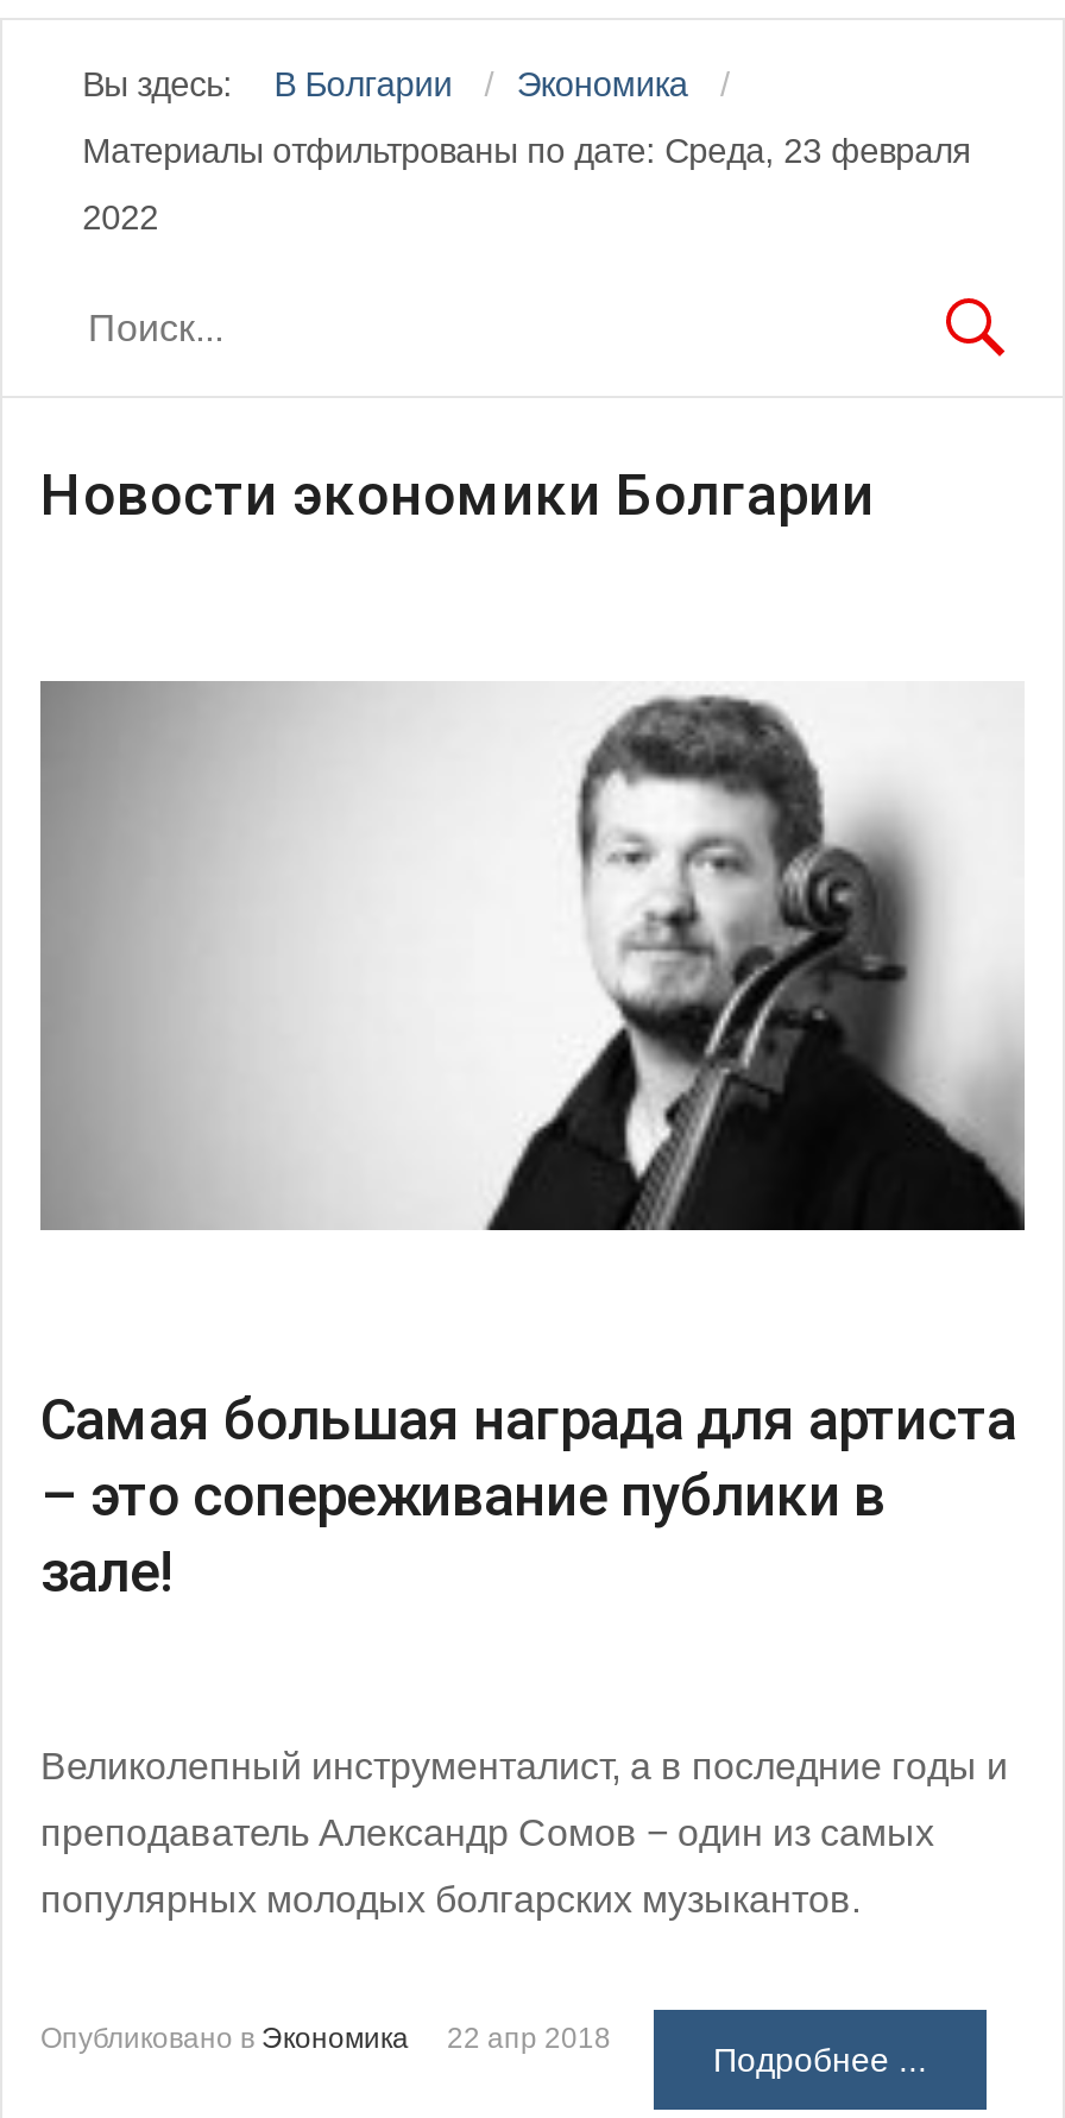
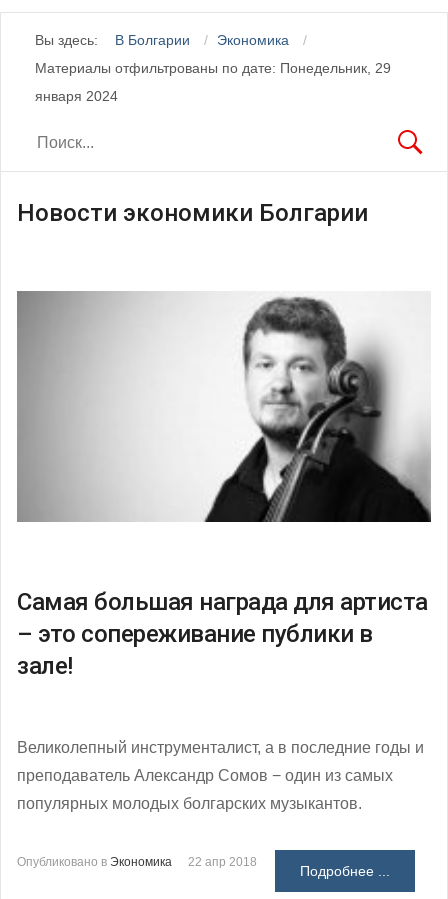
[82,131,971,169] Материалы отфильтрованы по дате: Среда, 23 февраля -> [35,60,391,76] Материалы отфильтрованы по дате: Понедельник, 29
[82,198,158,236] 2022 -> [35,88,118,104] января 2024

